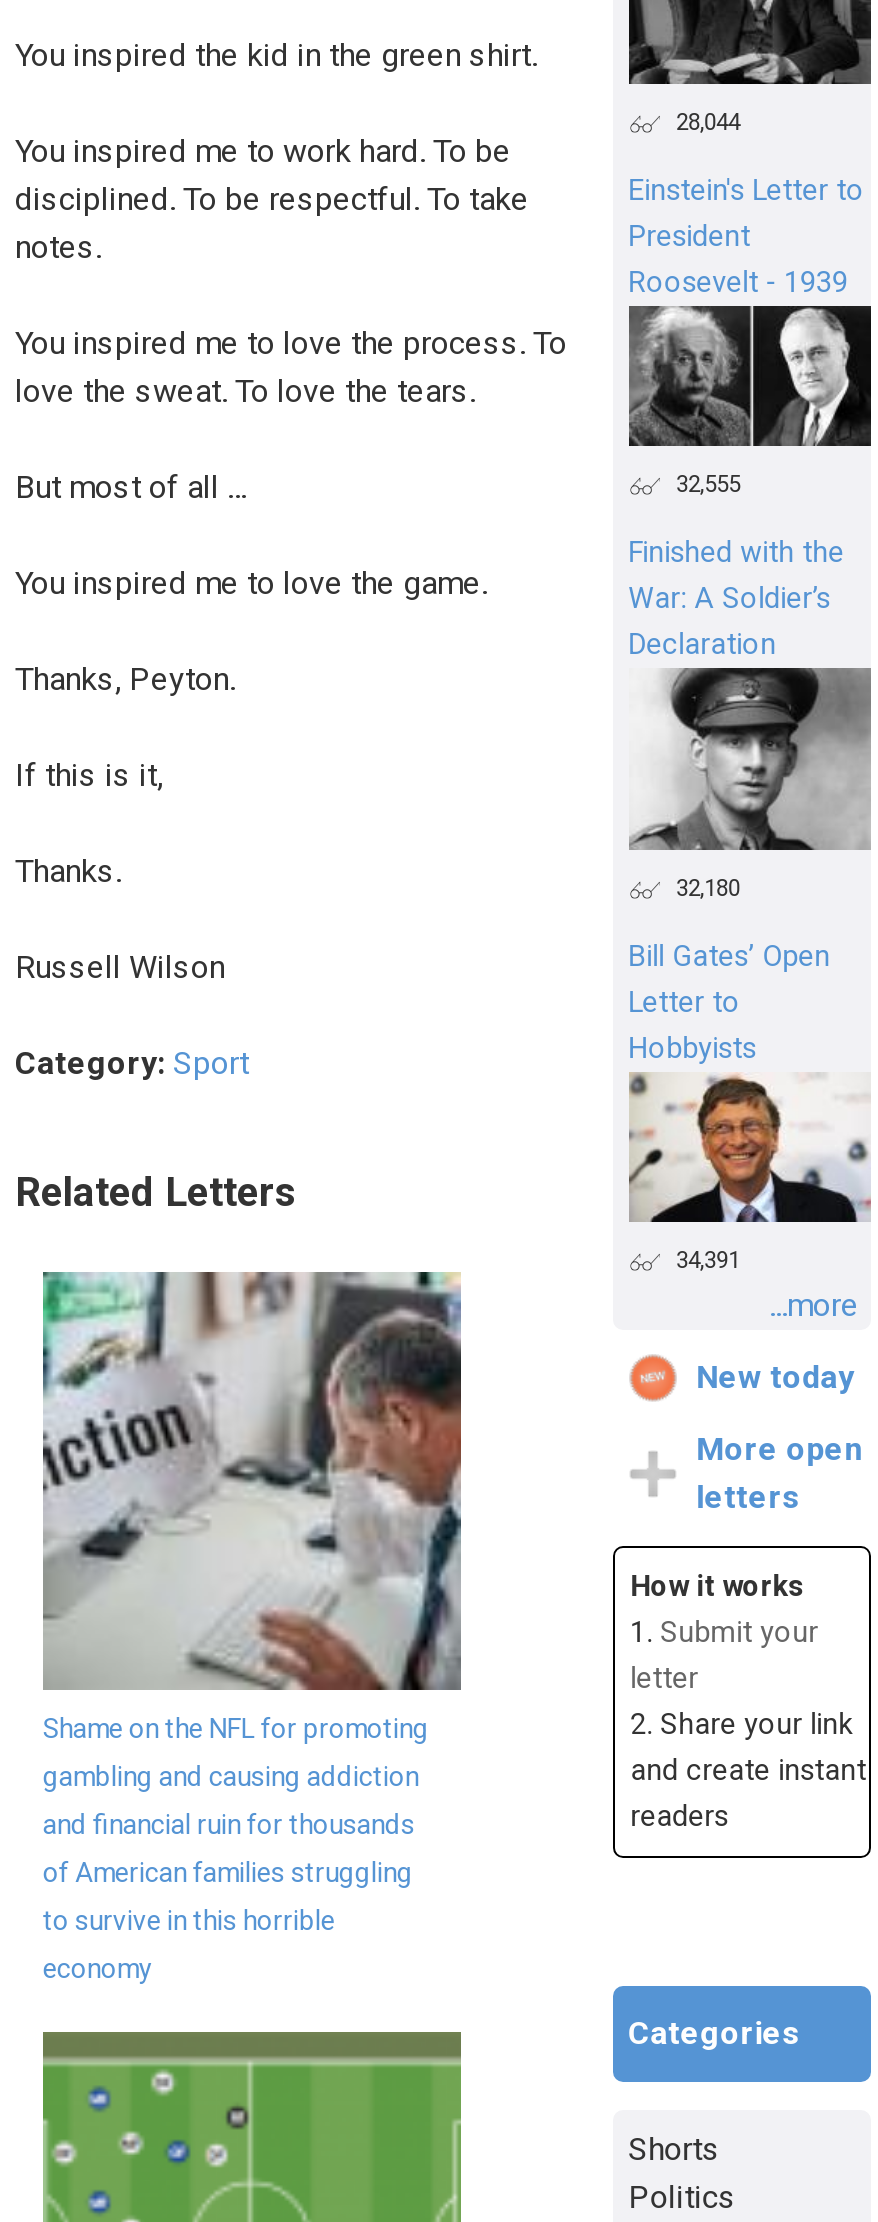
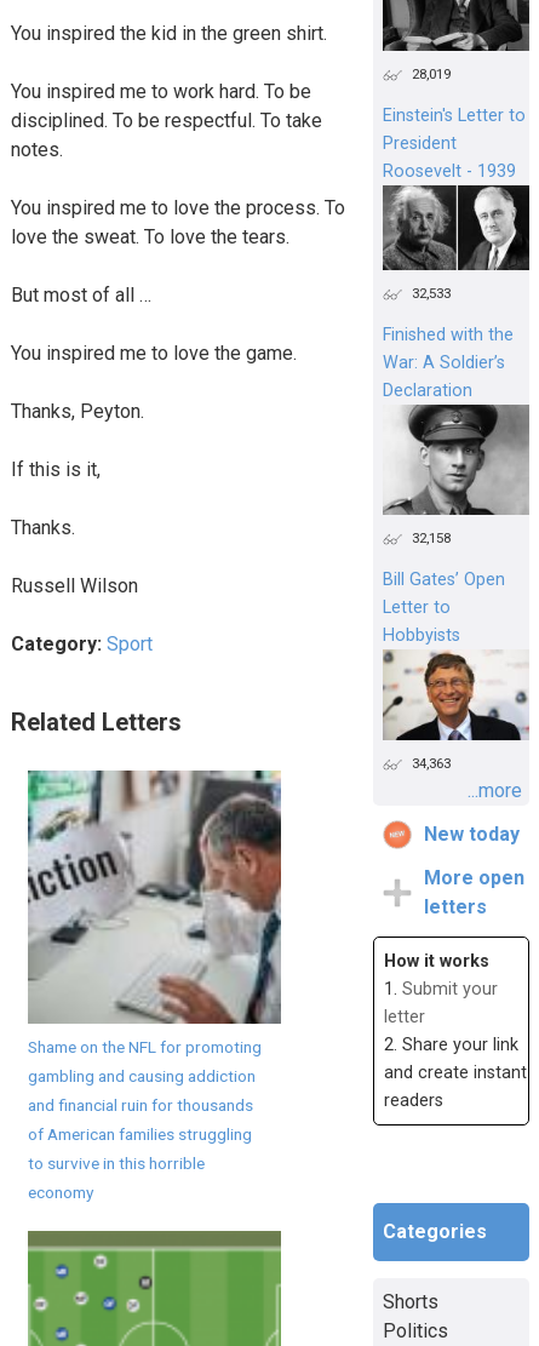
[676,108,740,136] 28,044 -> [411,65,450,82] 28,019
[676,471,740,499] 32,555 -> [411,285,450,302] 32,533
[676,875,740,903] 32,180 -> [411,530,450,547] 32,158
[676,1247,740,1275] 34,391 -> [411,755,450,772] 34,363

